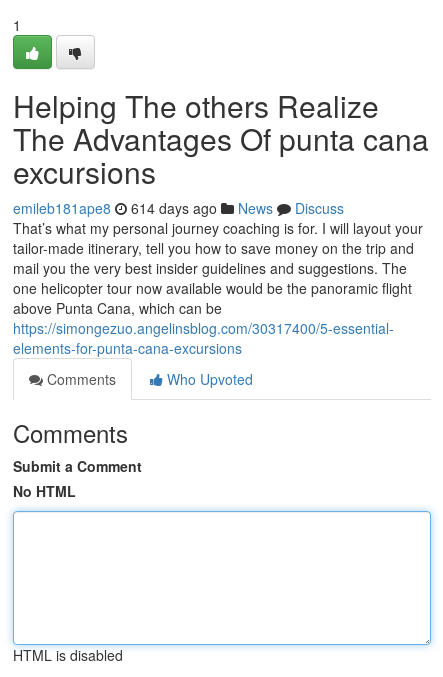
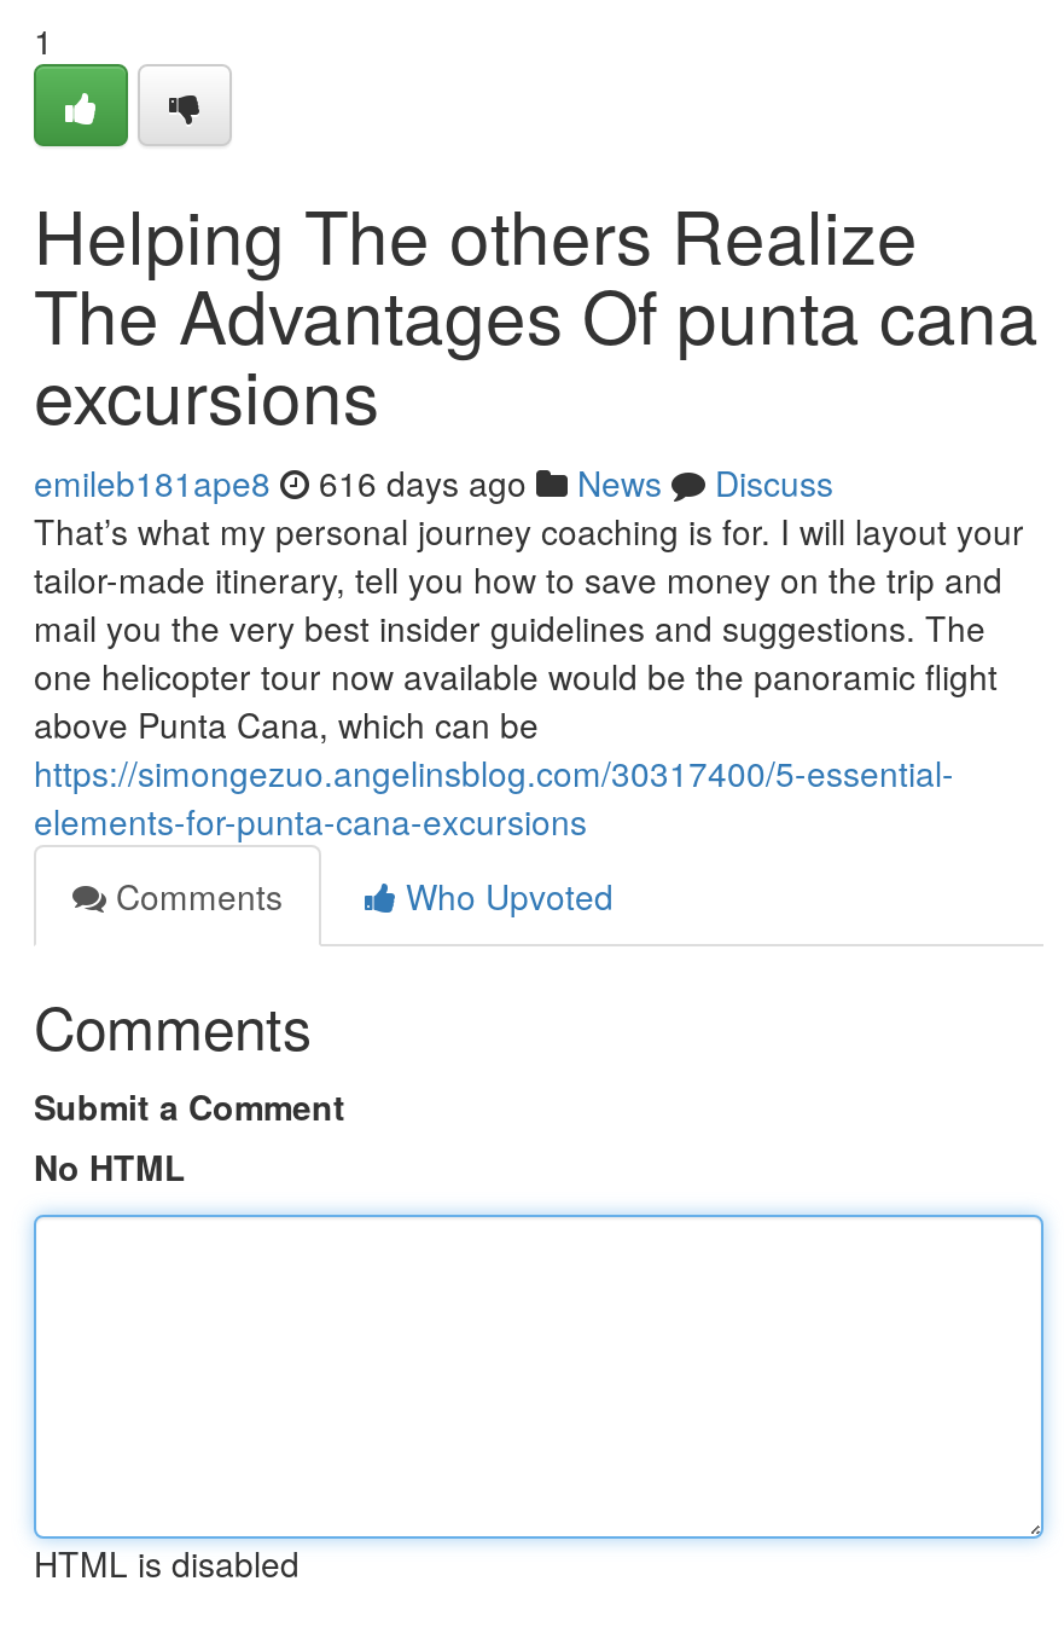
[13,198,344,218] emileb181ape8 614 days ago News Discuss -> [34,458,833,506] emileb181ape8 616 days ago News Discuss

